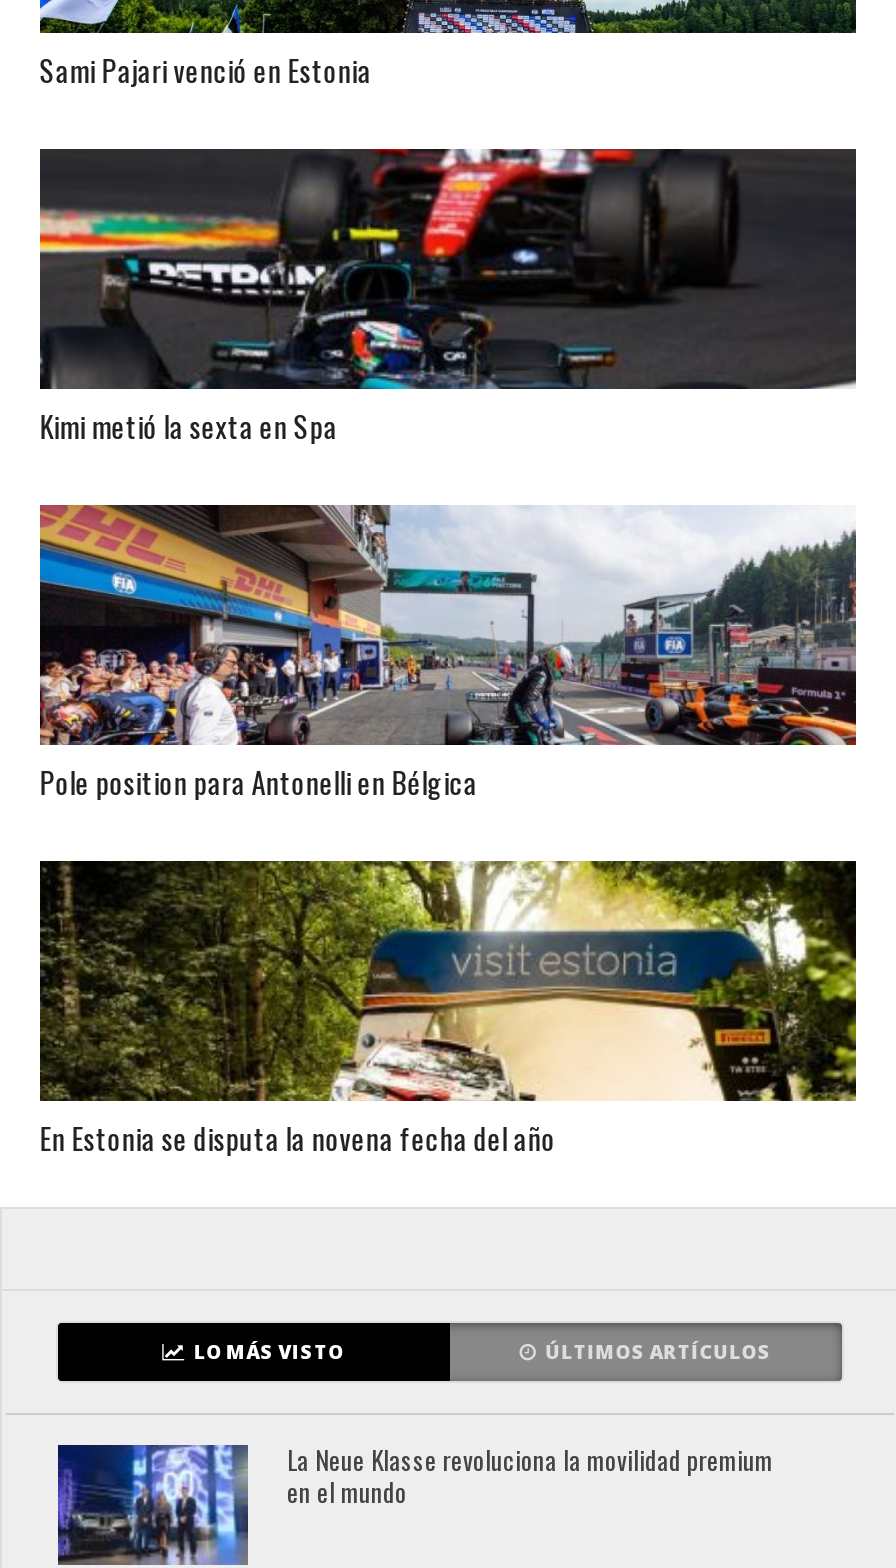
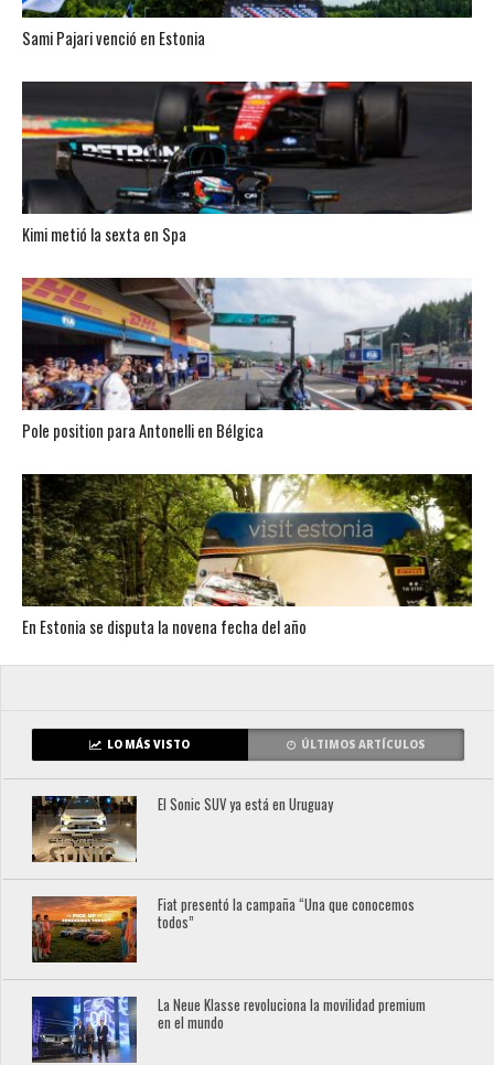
none -> [31,794,334,863] [image] | El Sonic SUV ya está en Uruguay
none -> [31,895,415,962] [image] | Fiat presentó la campaña “Una que conocemos | todos”

